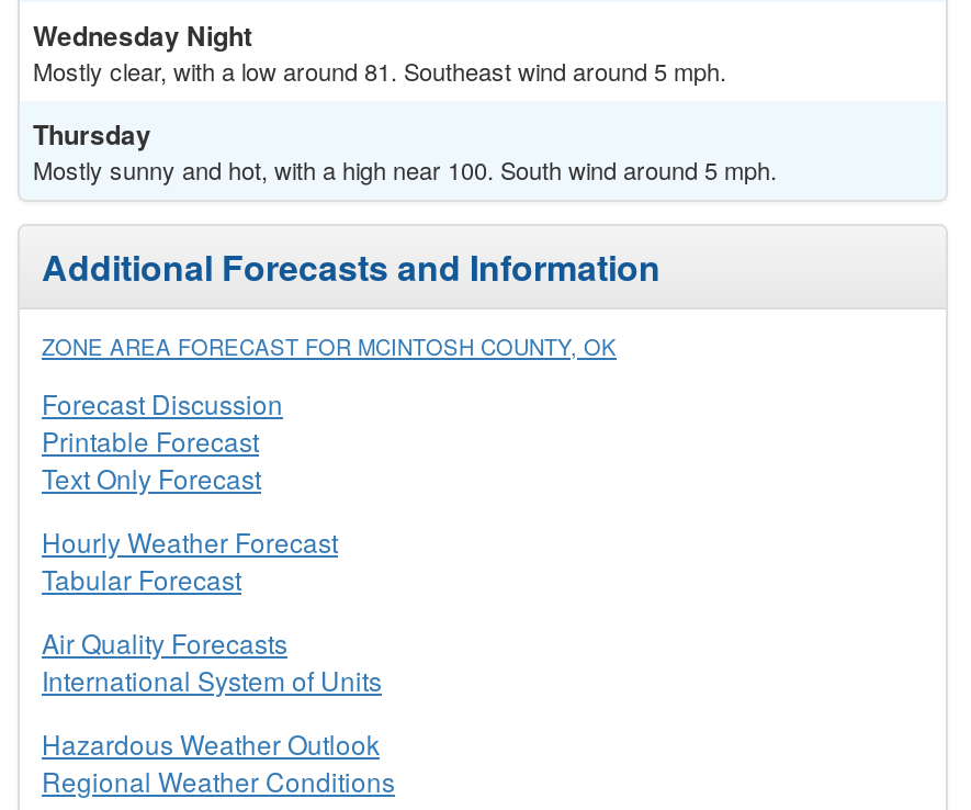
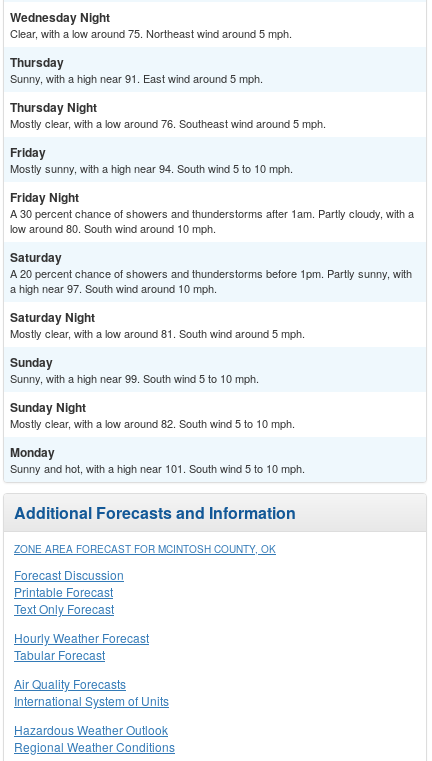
[33,53,726,88] Mostly clear, with a low around 81. Southeast wind around 5 mph. -> [10,25,292,41] Clear, with a low around 75. Northeast wind around 5 mph.
[33,151,777,187] Mostly sunny and hot, with a high near 100. South wind around 5 mph. -> [10,70,414,476] Sunny, with a high near 91. East wind around 5 mph. | Thursday Night | Mostly clear, with a low around 76. Southeast wind around 5 mph. | Friday | Mostly sunny, with a high near 94. South wind 5 to 10 mph. | Friday Night | A 30 percent chance of showers and thunderstorms after 1am. Partly cloudy, with a | low around 80. South wind around 10 mph. | Saturday | A 20 percent chance of showers and thunderstorms before 1pm. Partly sunny, with | a high near 97. South wind around 10 mph. | Saturday Night | Mostly clear, with a low around 81. South wind around 5 mph. | Sunday | Sunny, with a high near 99. South wind 5 to 10 mph. | Sunday Night | Mostly clear, with a low around 82. South wind 5 to 10 mph. | Monday | Sunny and hot, with a high near 101. South wind 5 to 10 mph.

